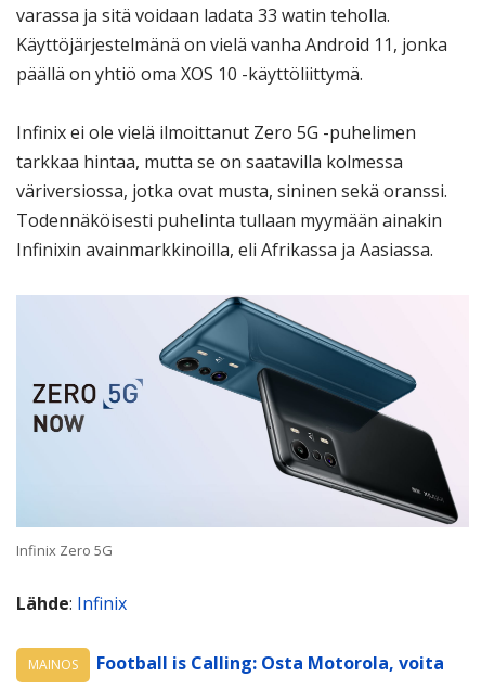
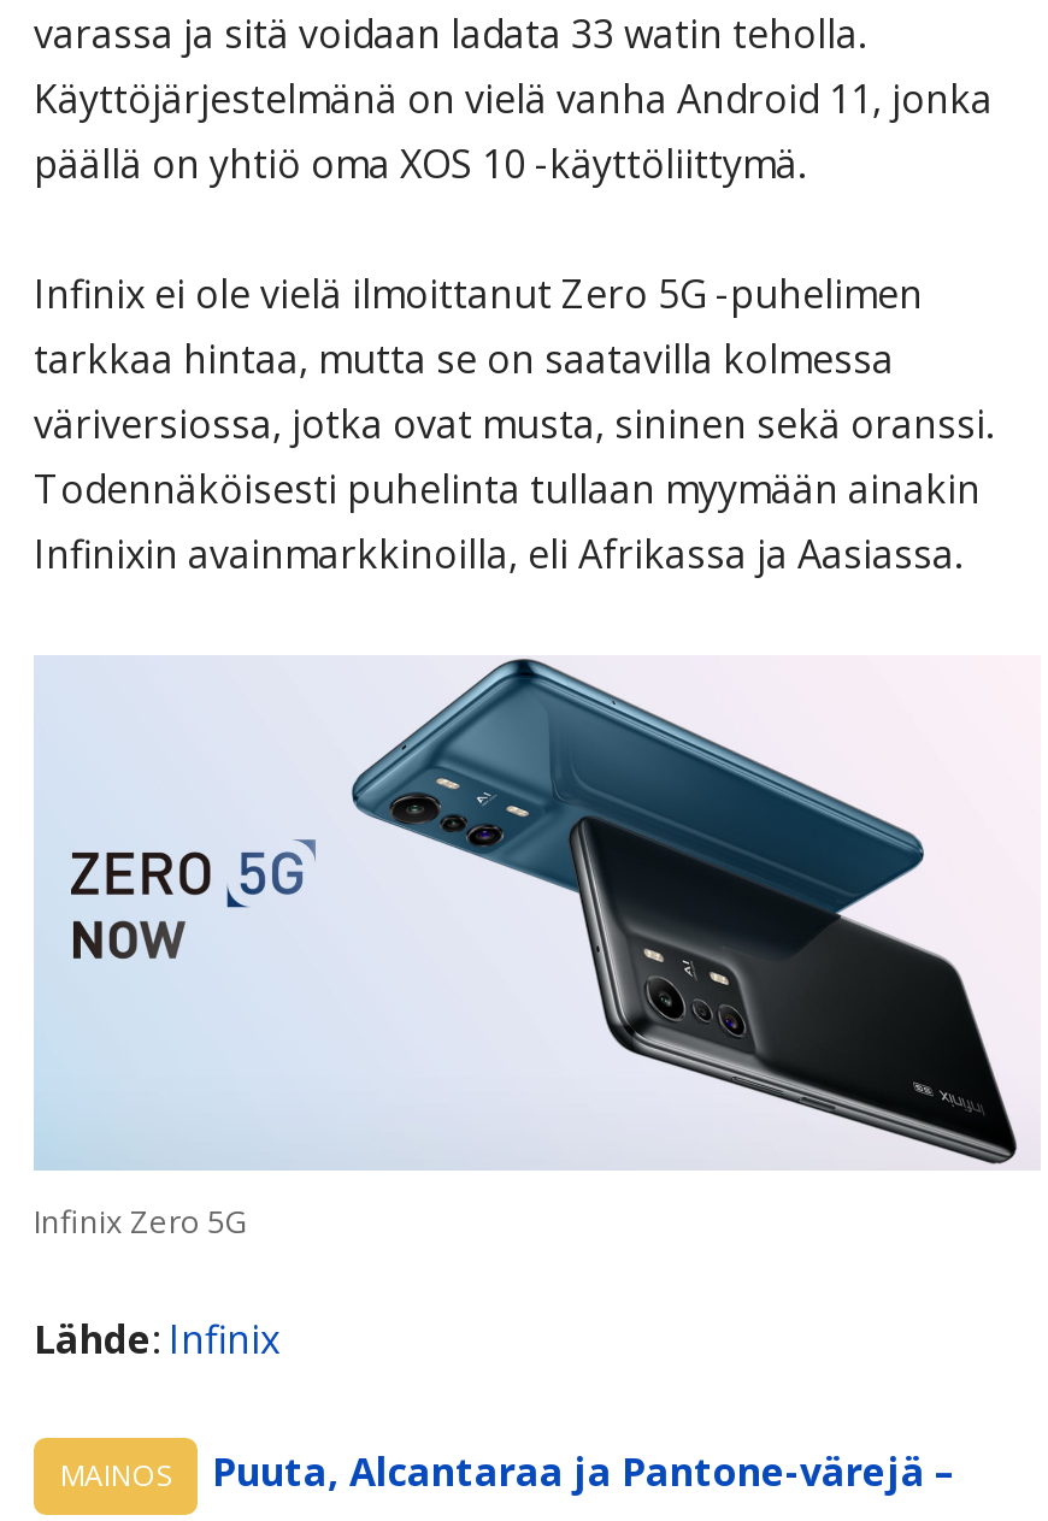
[96,652,444,675] Football is Calling: Osta Motorola, voita -> [212,1446,956,1499] Puuta, Alcantaraa ja Pantone-värejä –

